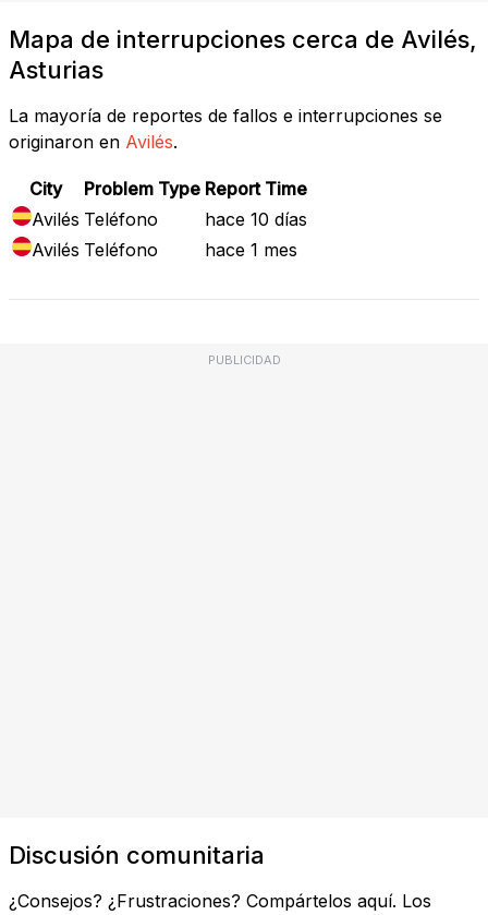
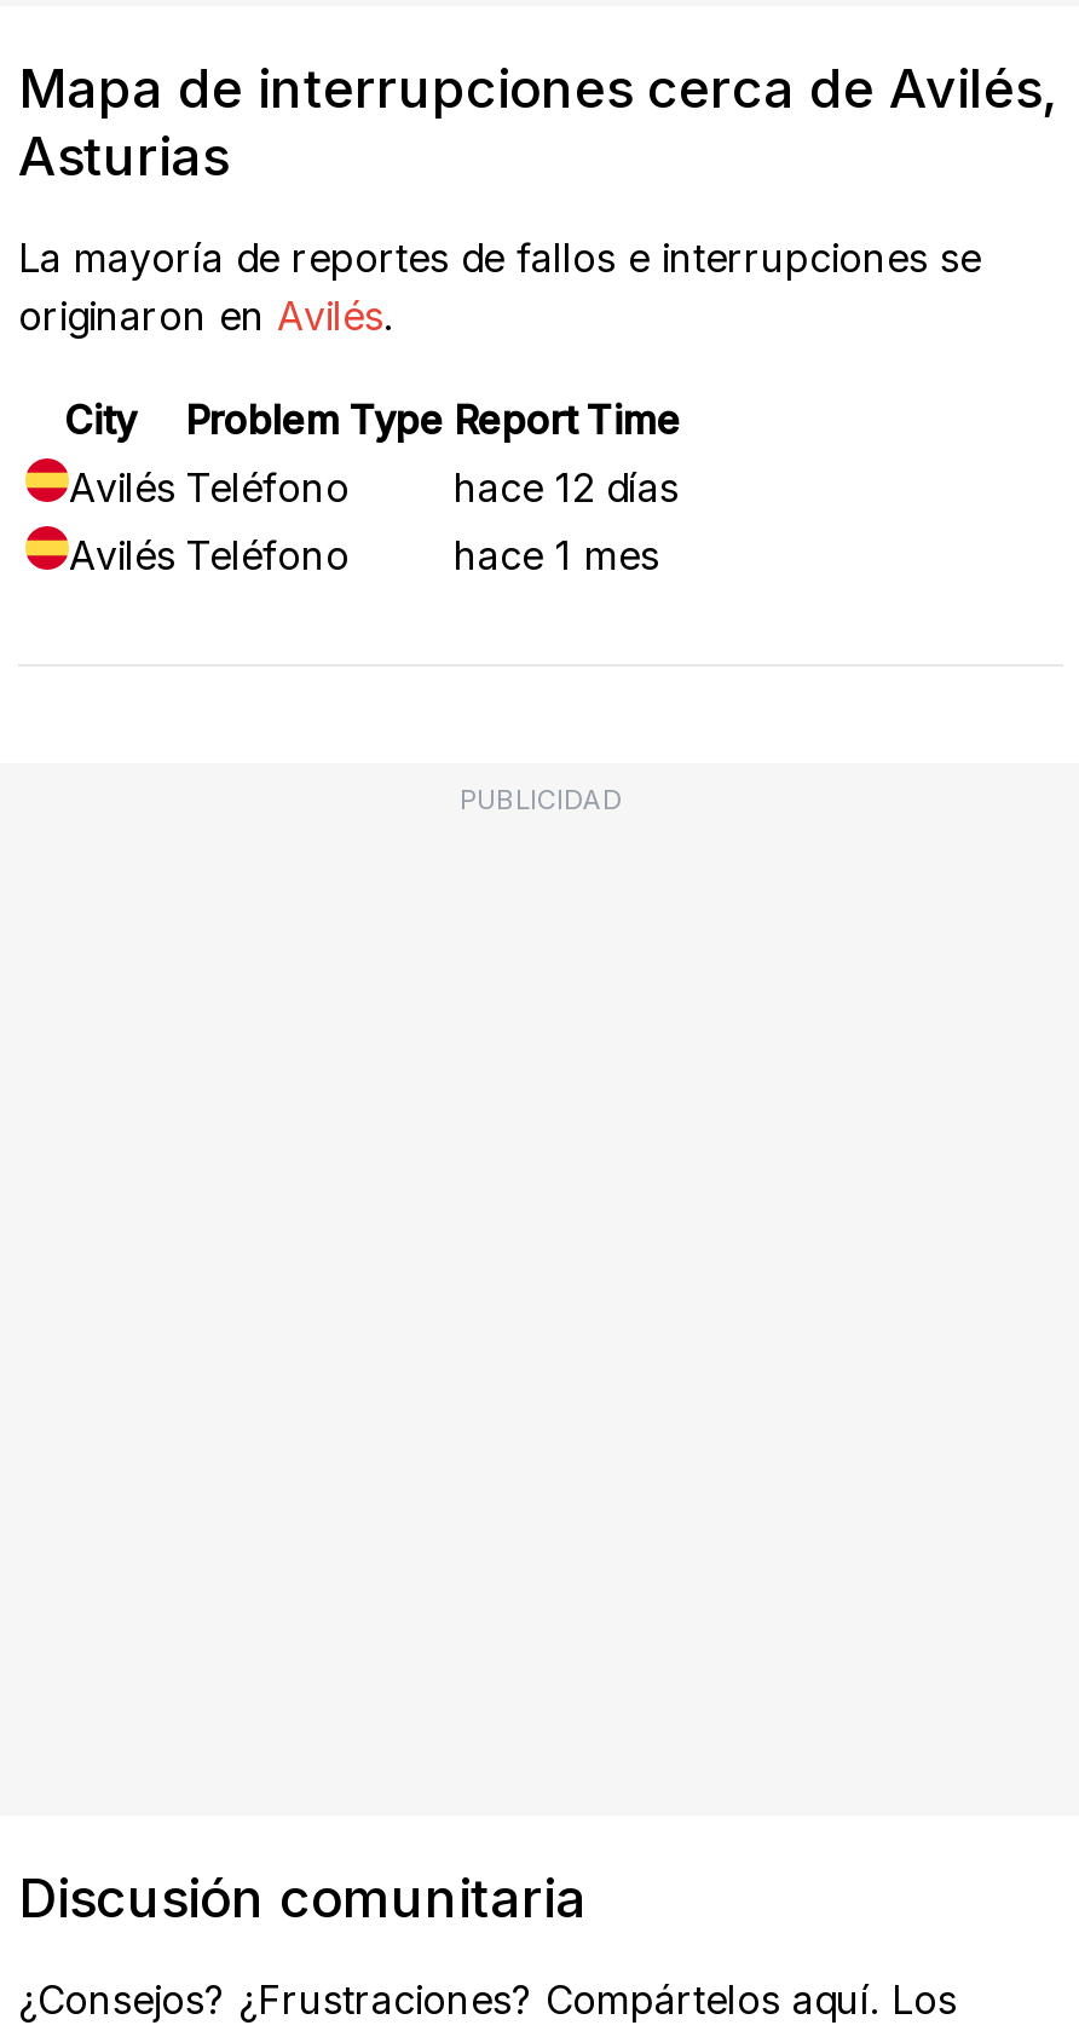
[205,208,307,230] hace 10 días -> [454,463,679,511] hace 12 días

